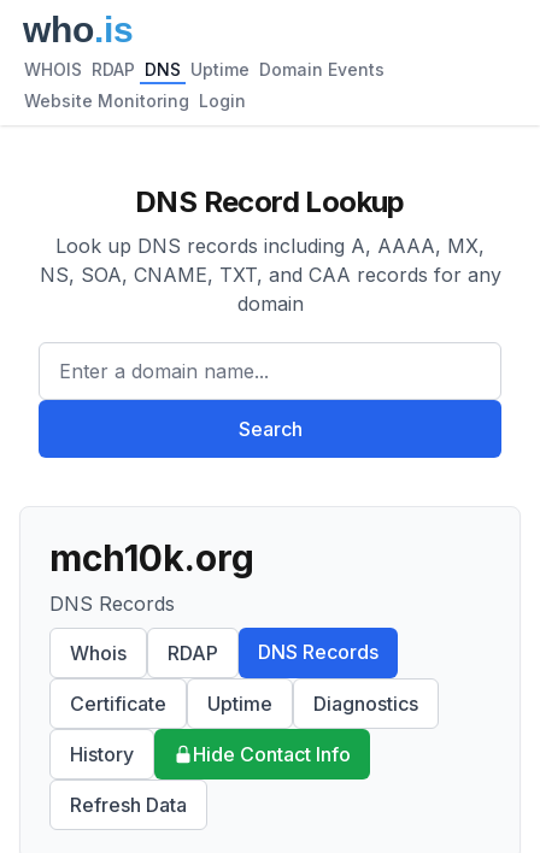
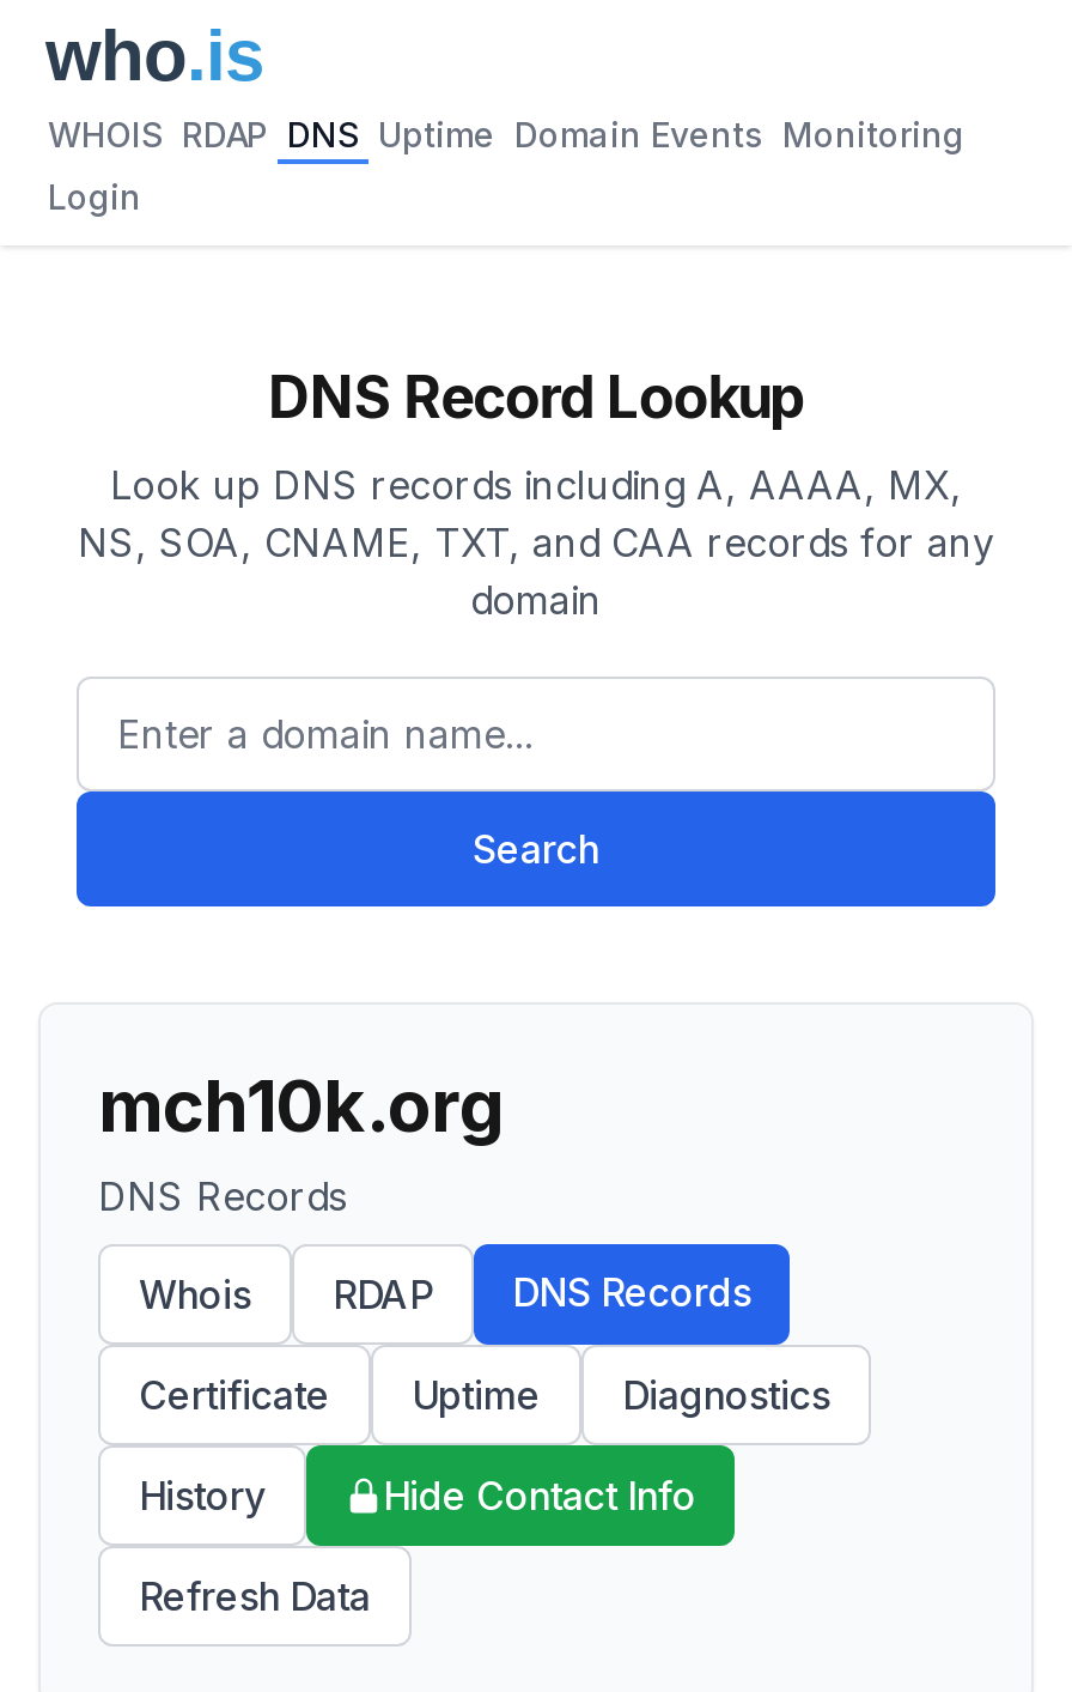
[24,59,385,80] WHOIS RDAP DNS Uptime Domain Events -> [48,114,964,154] WHOIS RDAP DNS Uptime Domain Events Monitoring
[24,90,246,111] Website Monitoring Login -> [48,176,141,217] Login

